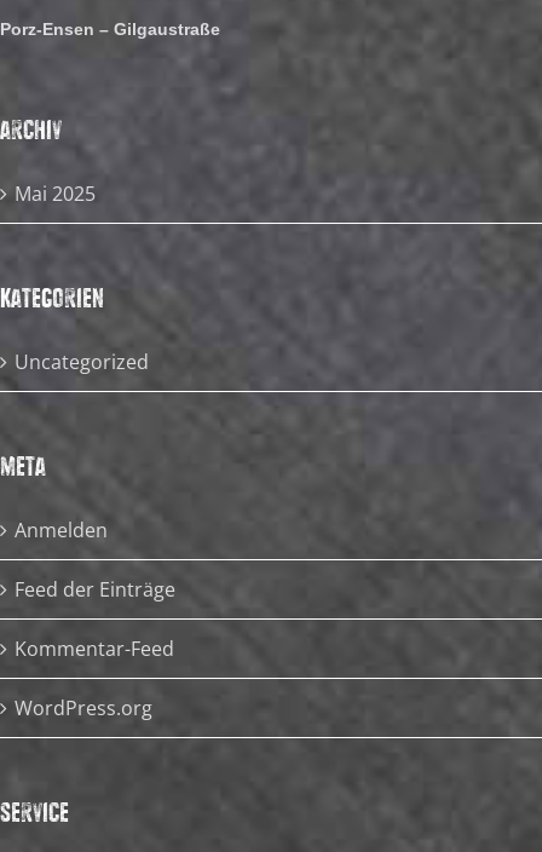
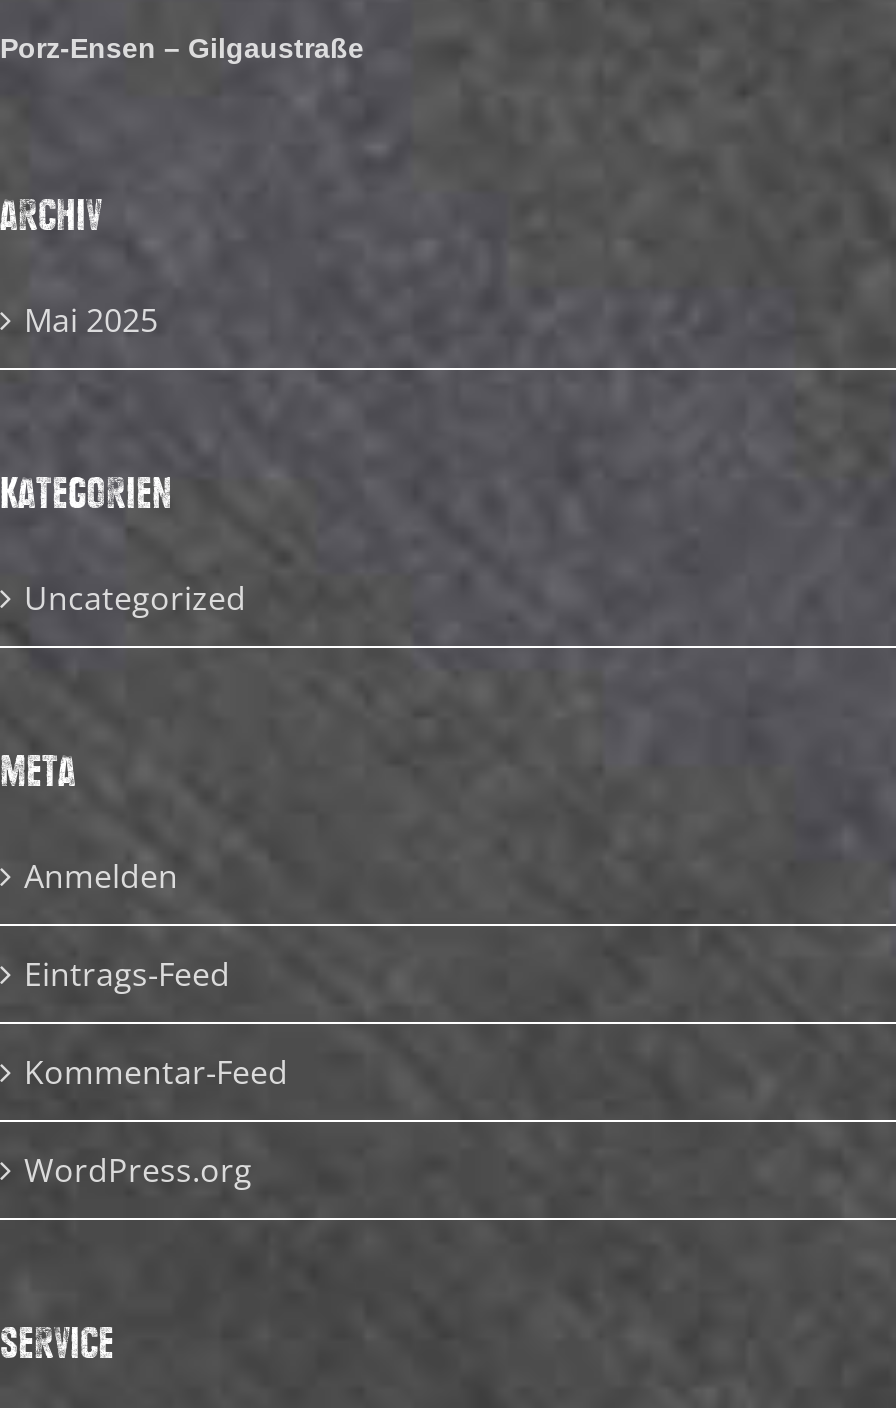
[15,576,175,602] Feed der Einträge -> [24,951,230,995] Eintrags-Feed

